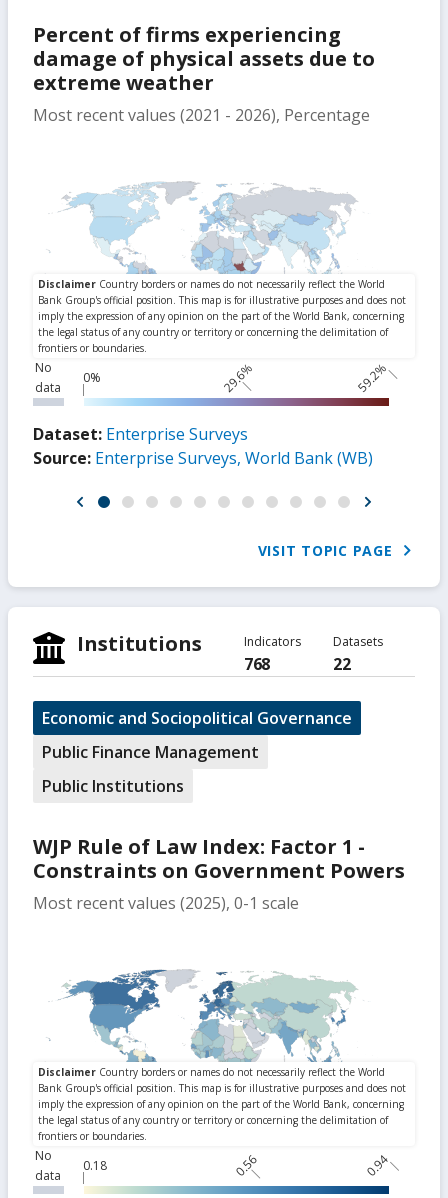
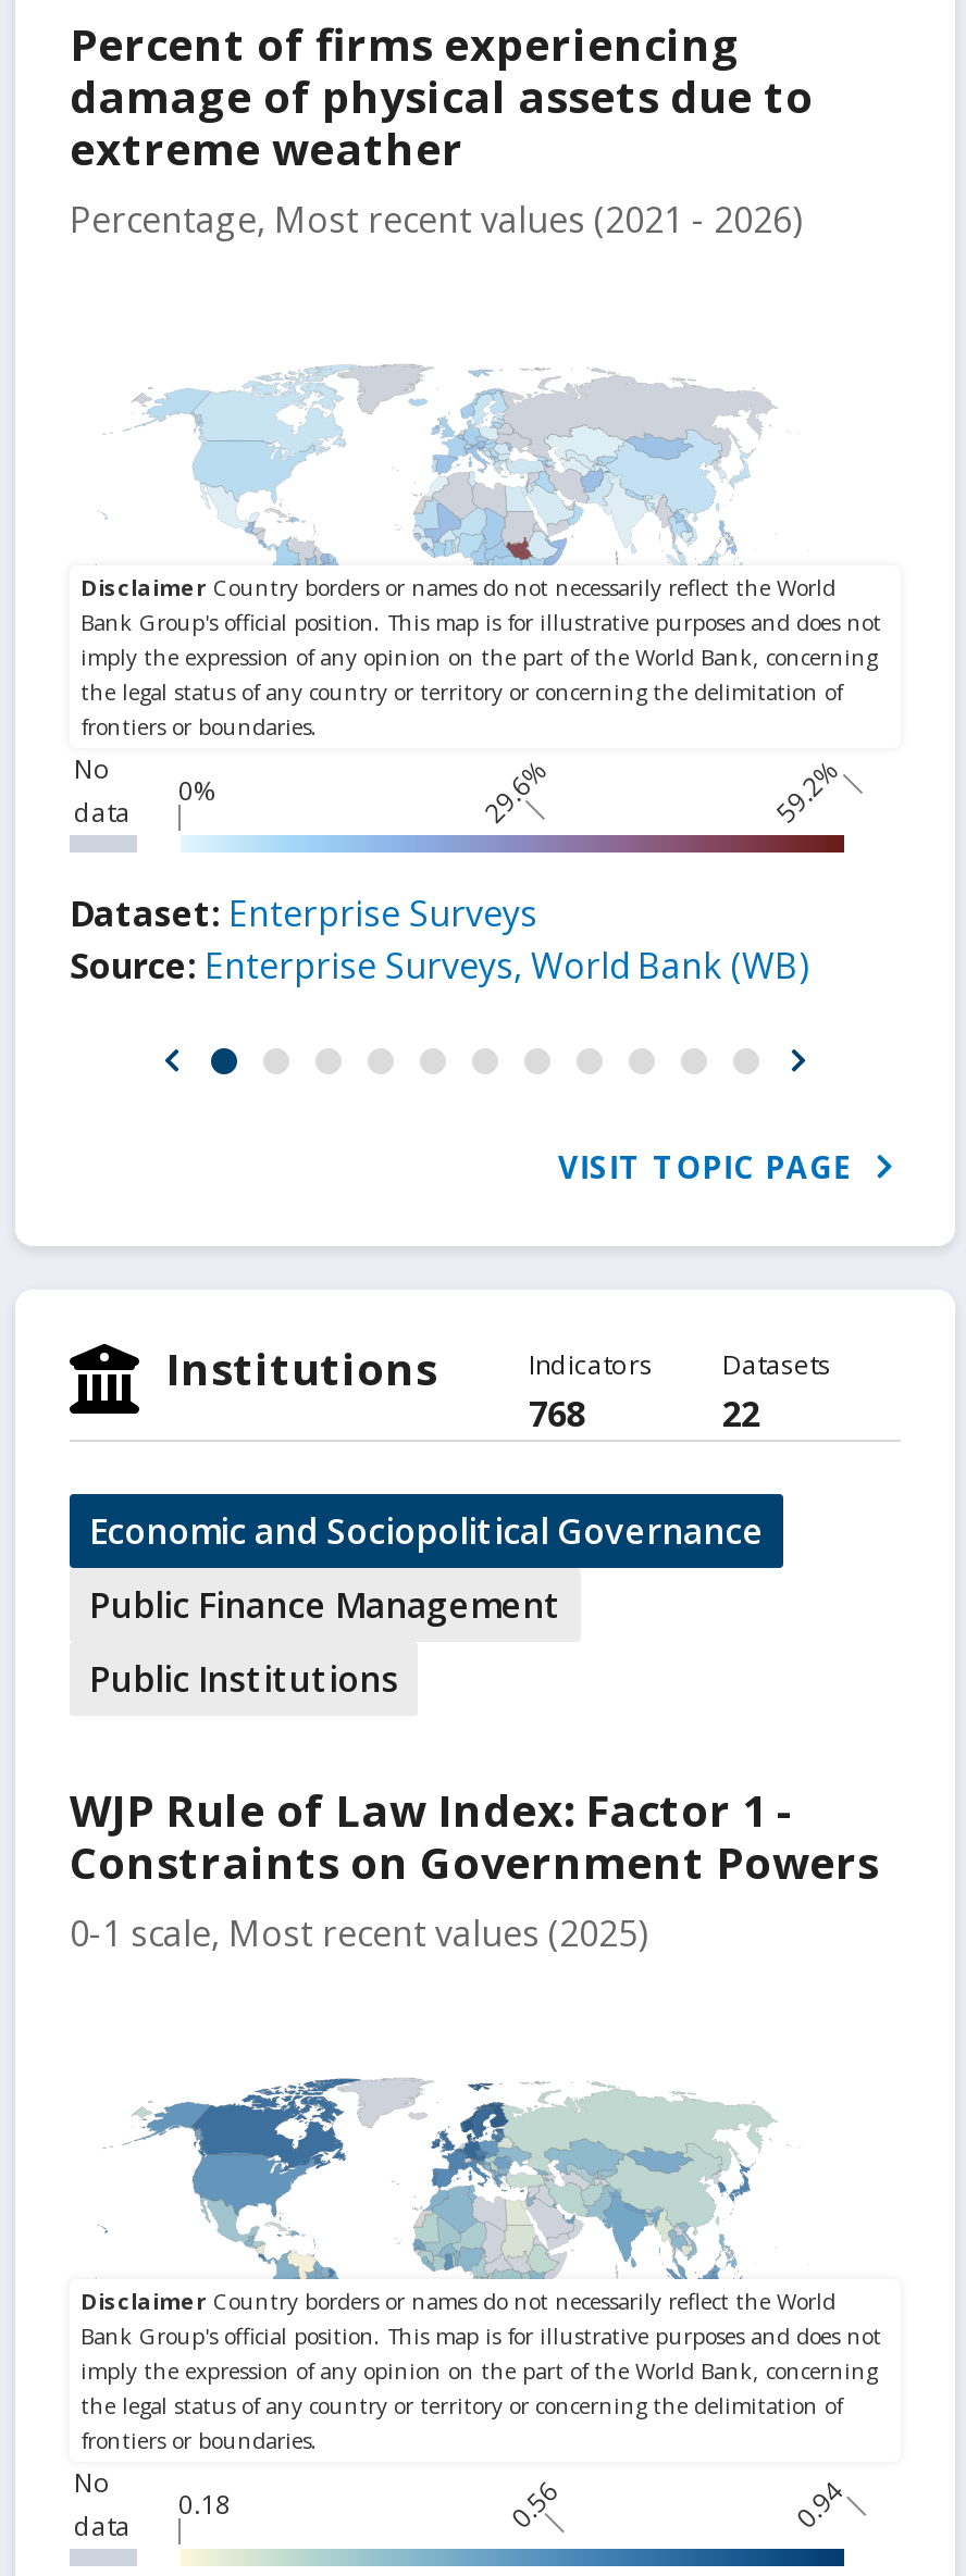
[33,104,370,126] Most recent values (2021 - 2026), Percentage -> [70,196,803,244] Percentage, Most recent values (2021 - 2026)
[33,892,299,914] Most recent values (2025), 0-1 scale -> [70,1909,648,1957] 0-1 scale, Most recent values (2025)

